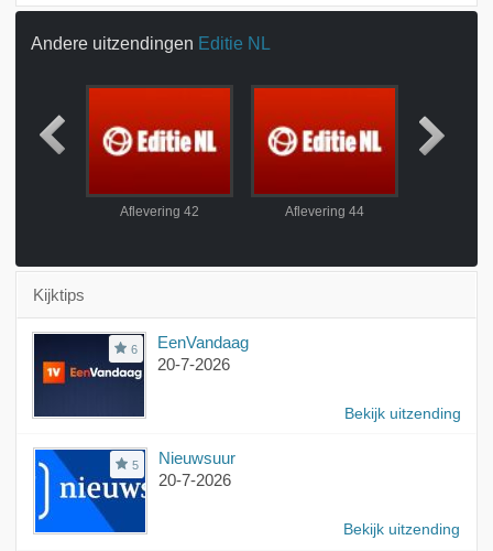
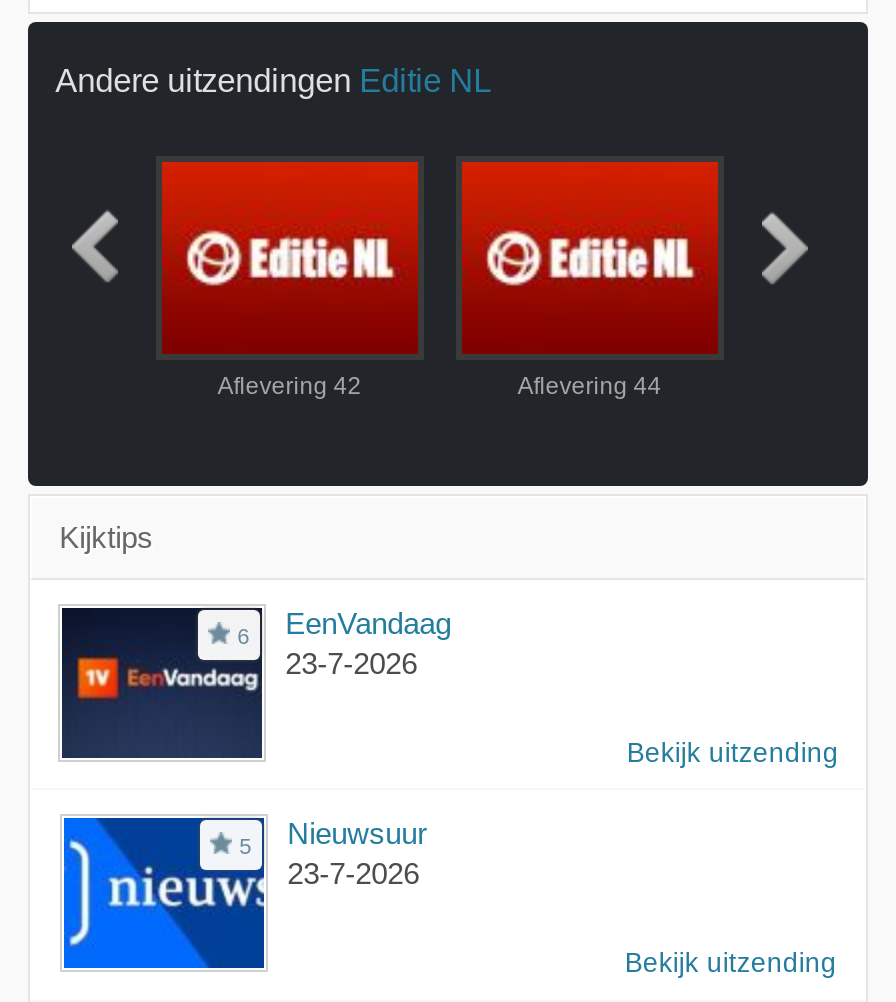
[157,355,230,374] 20-7-2026 -> [285,647,417,681] 23-7-2026
[158,471,231,490] 20-7-2026 -> [287,857,419,891] 23-7-2026

